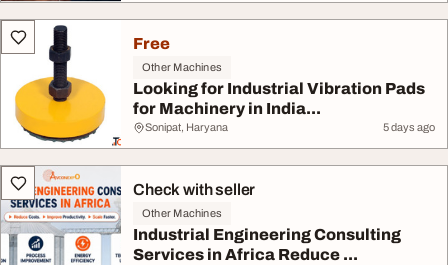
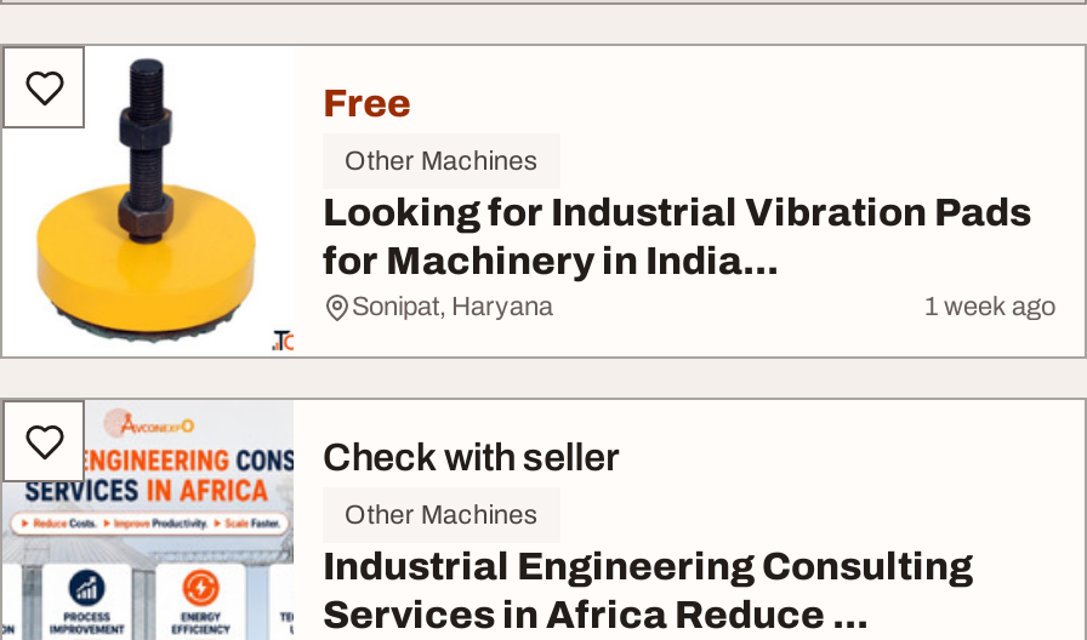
[383,121,435,133] 5 days ago -> [924,291,1055,320] 1 week ago

